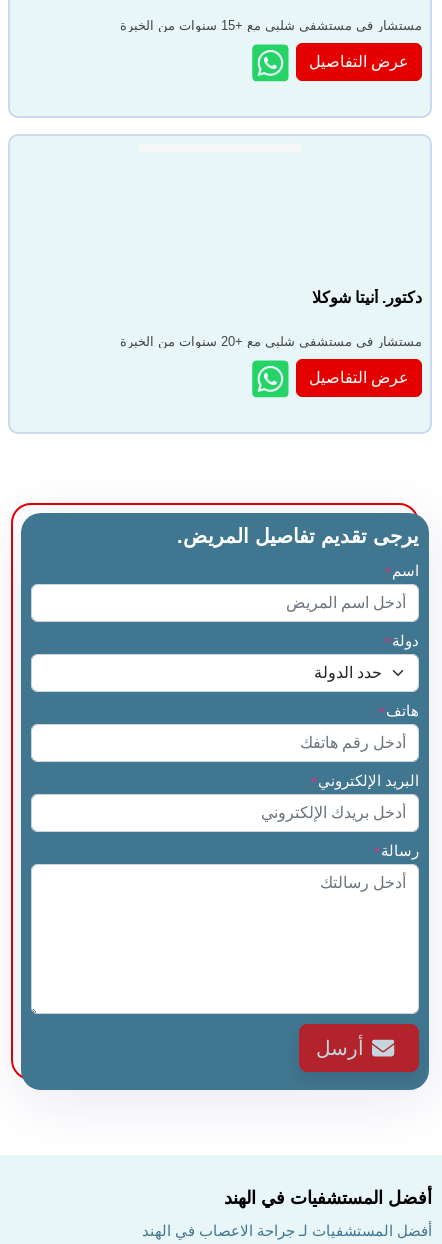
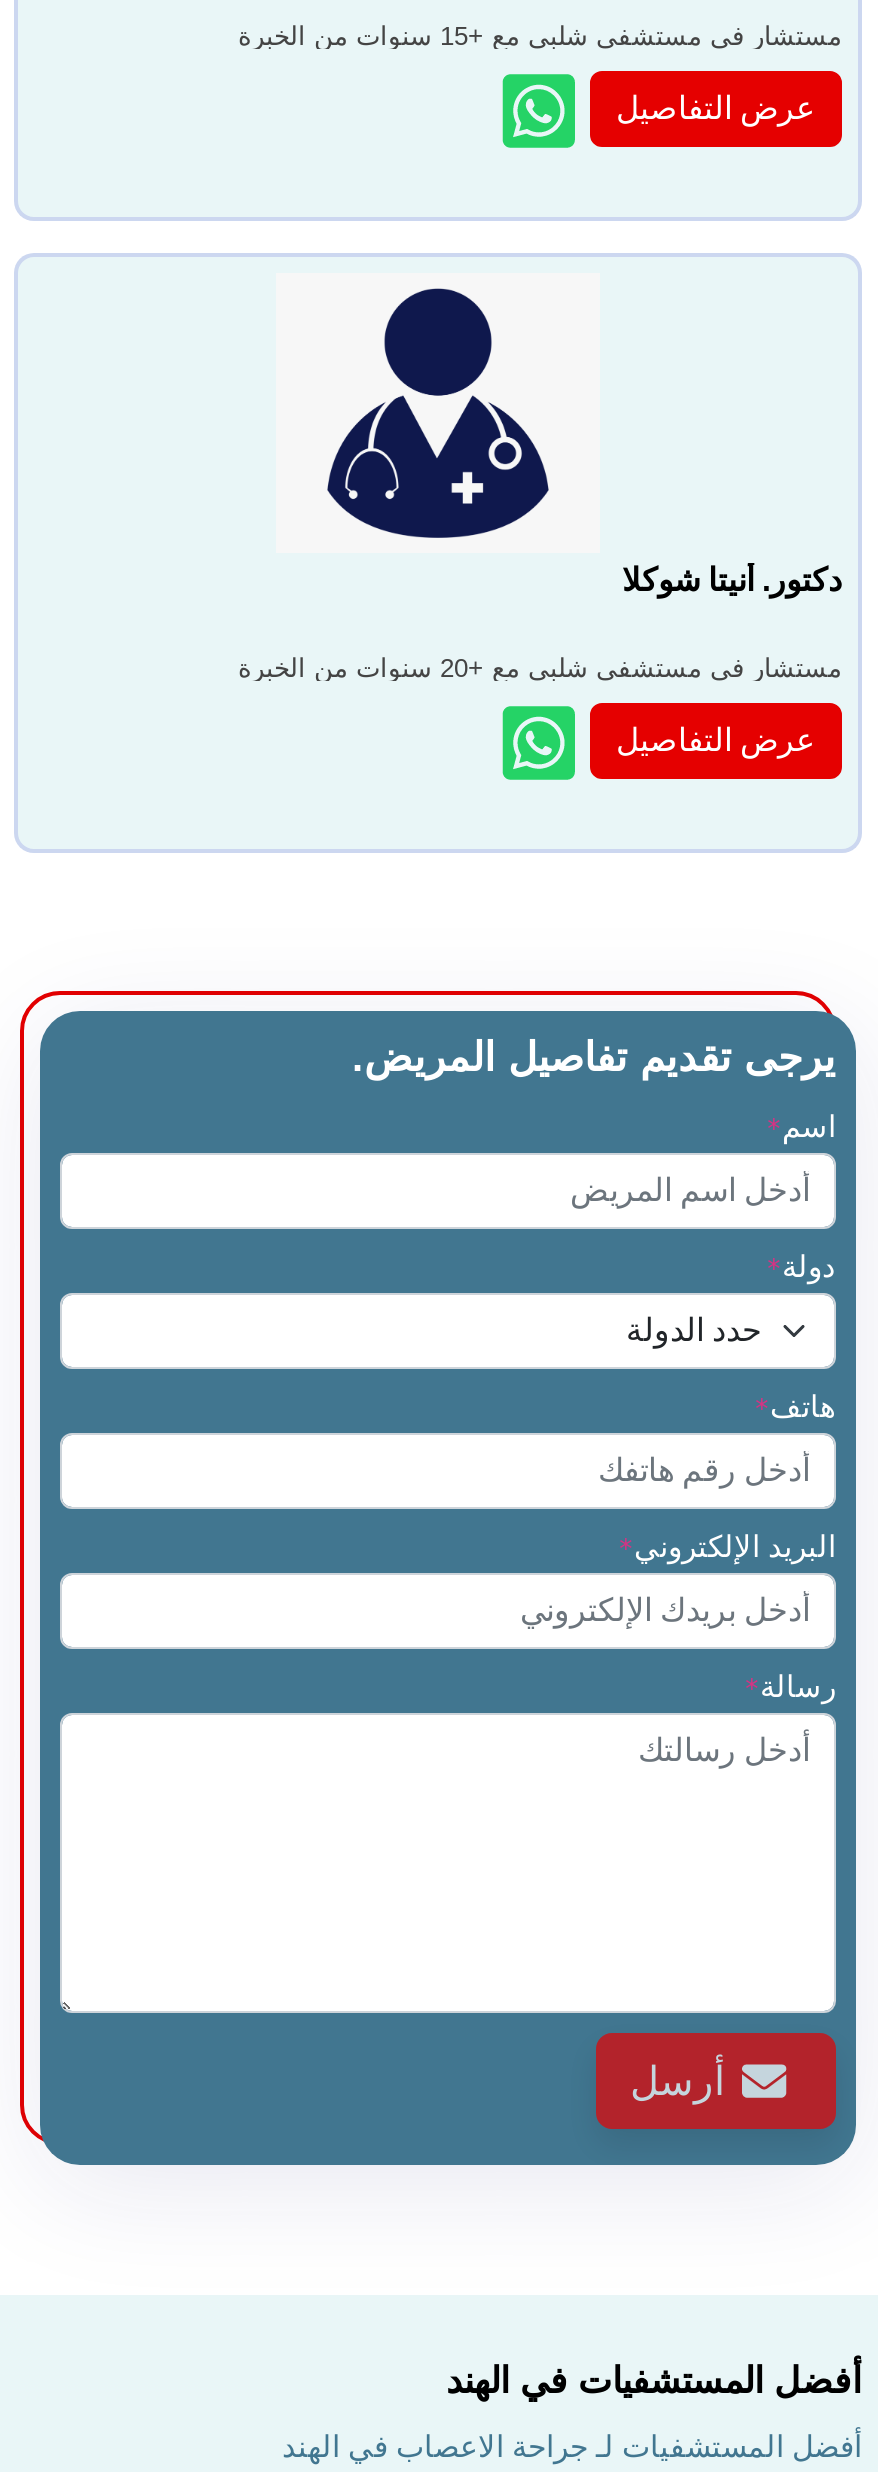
none -> [326,287,550,541] [image]

